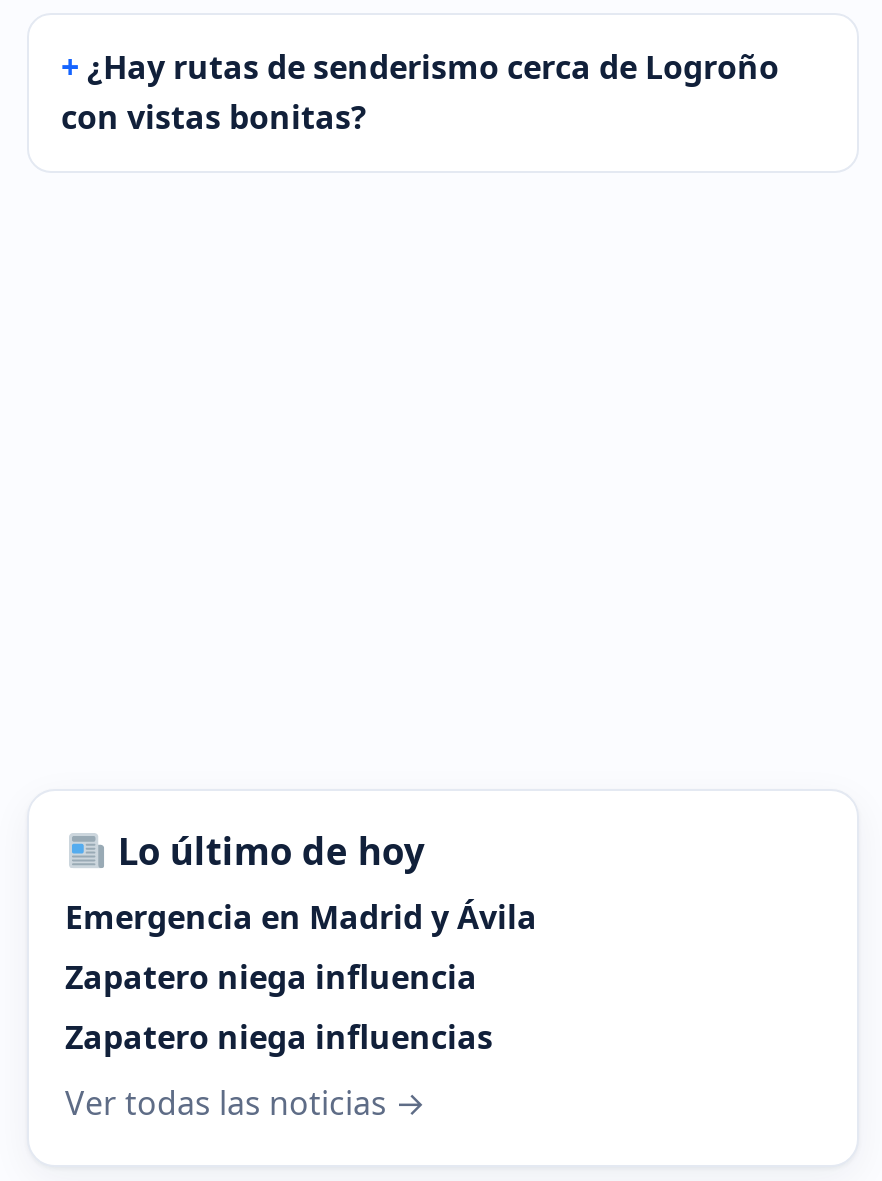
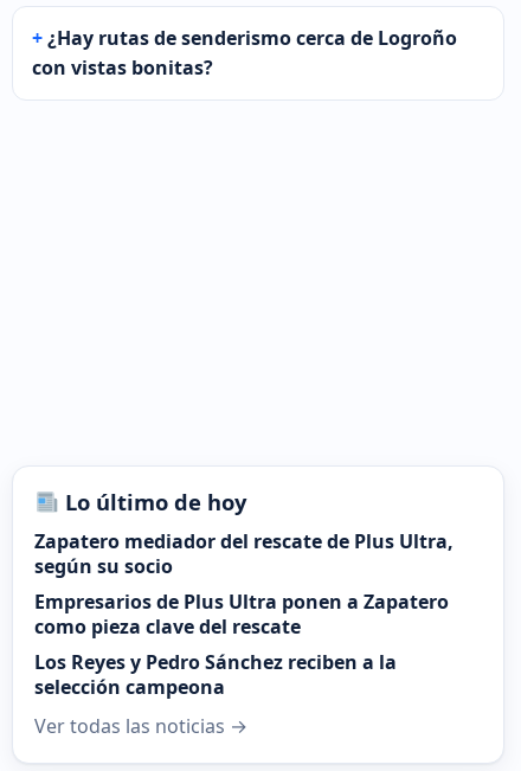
[65,895,537,1059] Emergencia en Madrid y Ávila | Zapatero niega influencia | Zapatero niega influencias -> [34,528,454,700] Zapatero mediador del rescate de Plus Ultra, | según su socio | Empresarios de Plus Ultra ponen a Zapatero | como pieza clave del rescate | Los Reyes y Pedro Sánchez reciben a la | selección campeona

